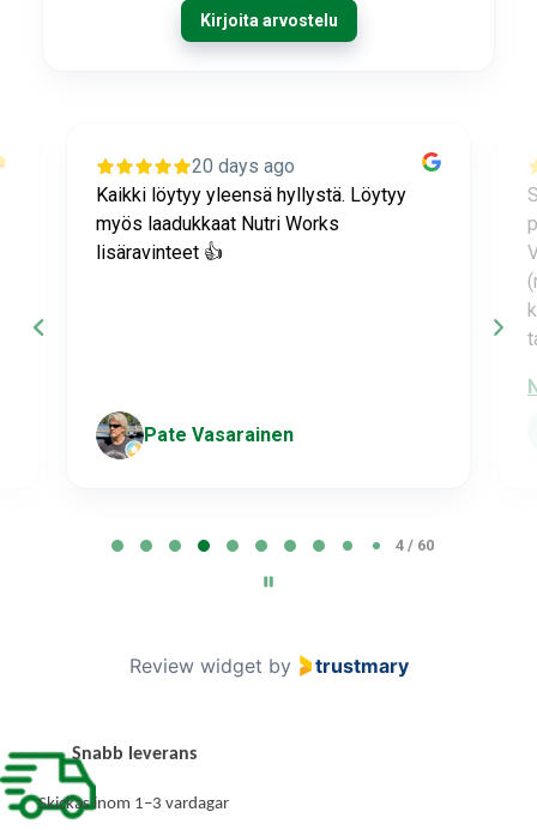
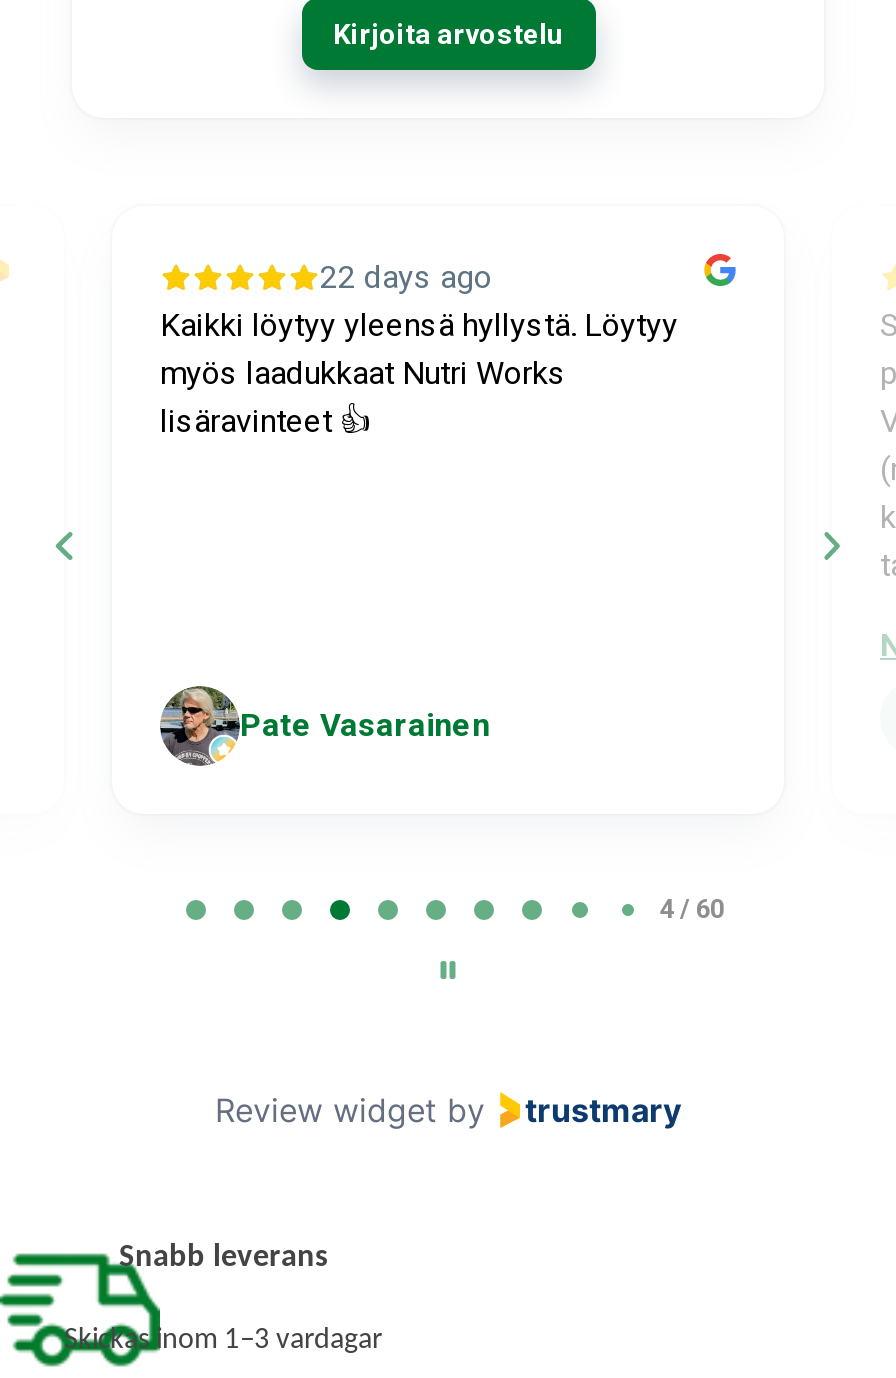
[192,155,295,178] 20 days ago -> [320,258,492,296] 22 days ago

